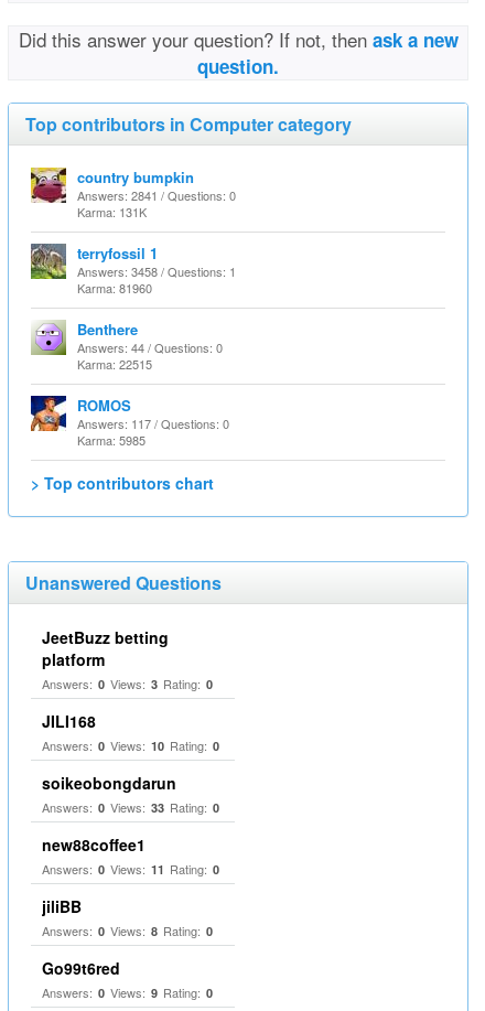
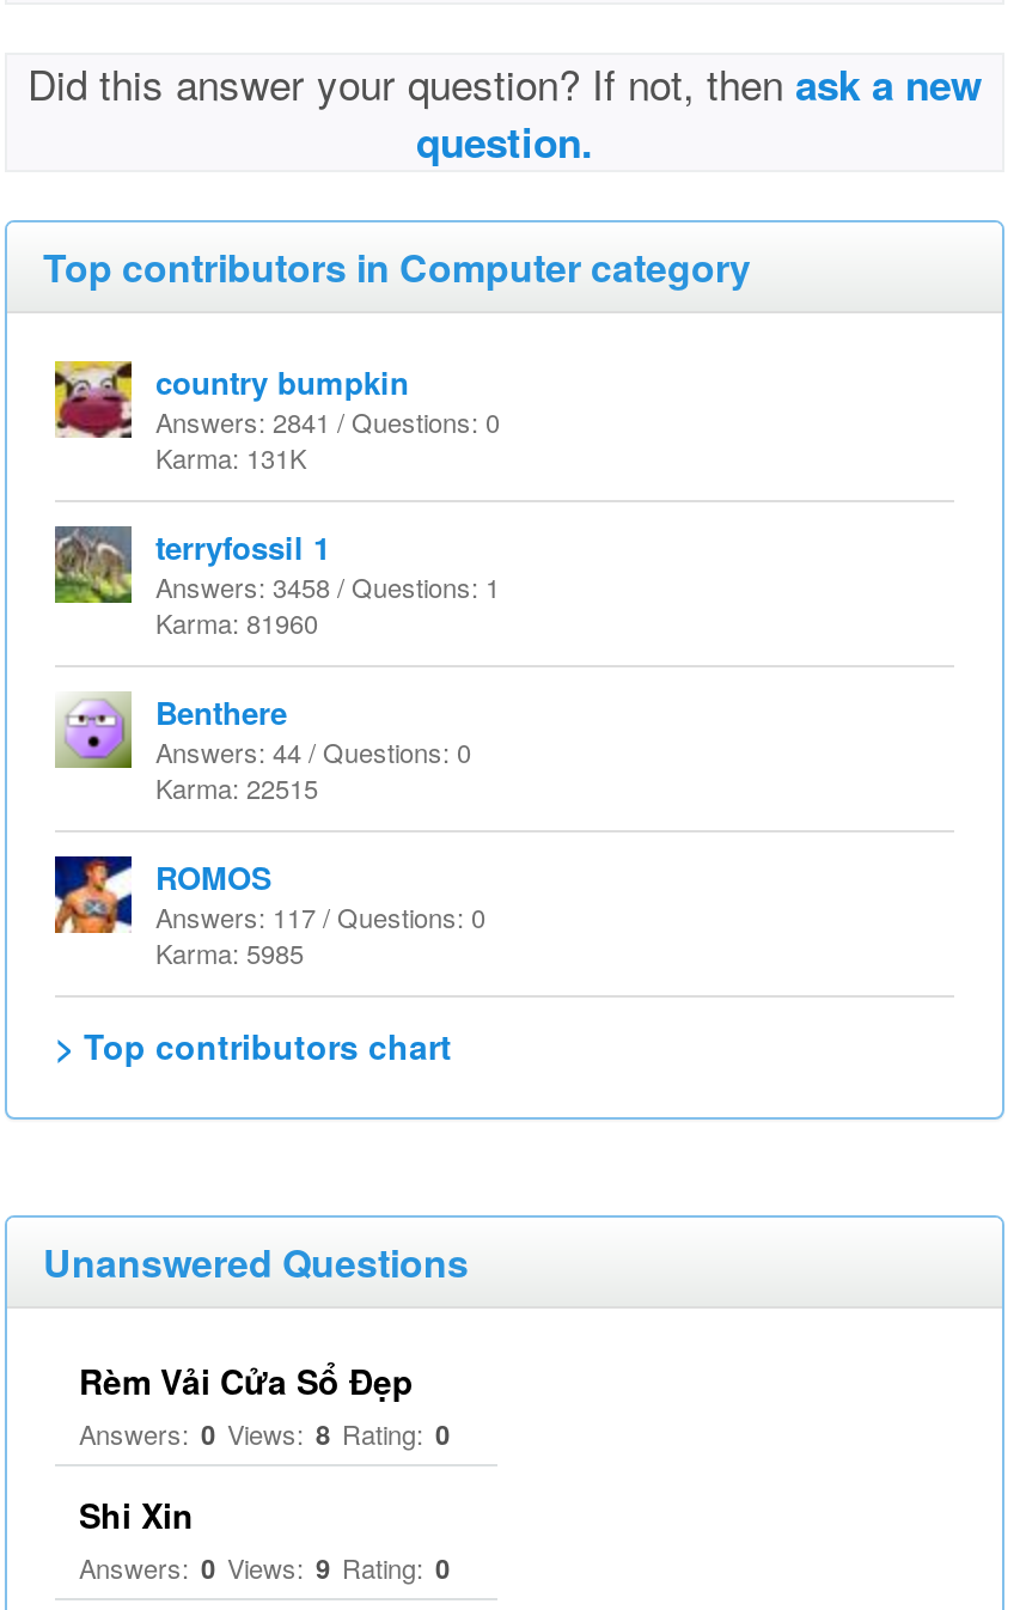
[42,626,219,917] JeetBuzz betting | platform | Answers: 0 Views: 3 Rating: 0 | JILI168 | Answers: 0 Views: 10 Rating: 0 | soikeobongdarun | Answers: 0 Views: 33 Rating: 0 | new88coffee1 | Answers: 0 Views: 11 Rating: 0 | jiliBB -> [79,1356,414,1404] Rèm Vải Cửa Sổ Đẹp
[42,957,120,979] Go99t6red -> [79,1490,194,1538] Shi Xin

